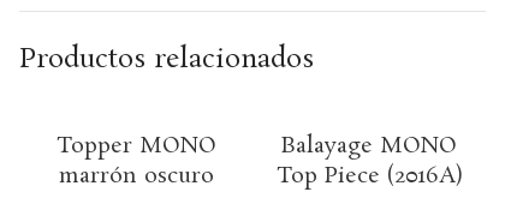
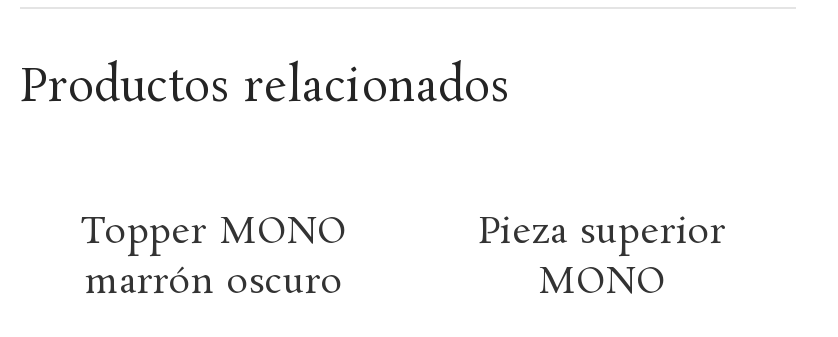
[276,131,462,192] Balayage MONO | Top Piece (2016A) -> [478,207,726,309] Pieza superior | MONO

